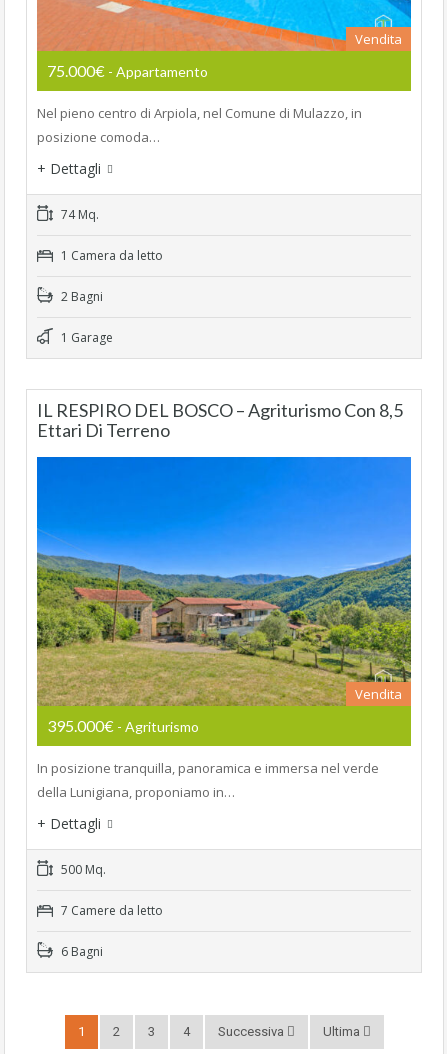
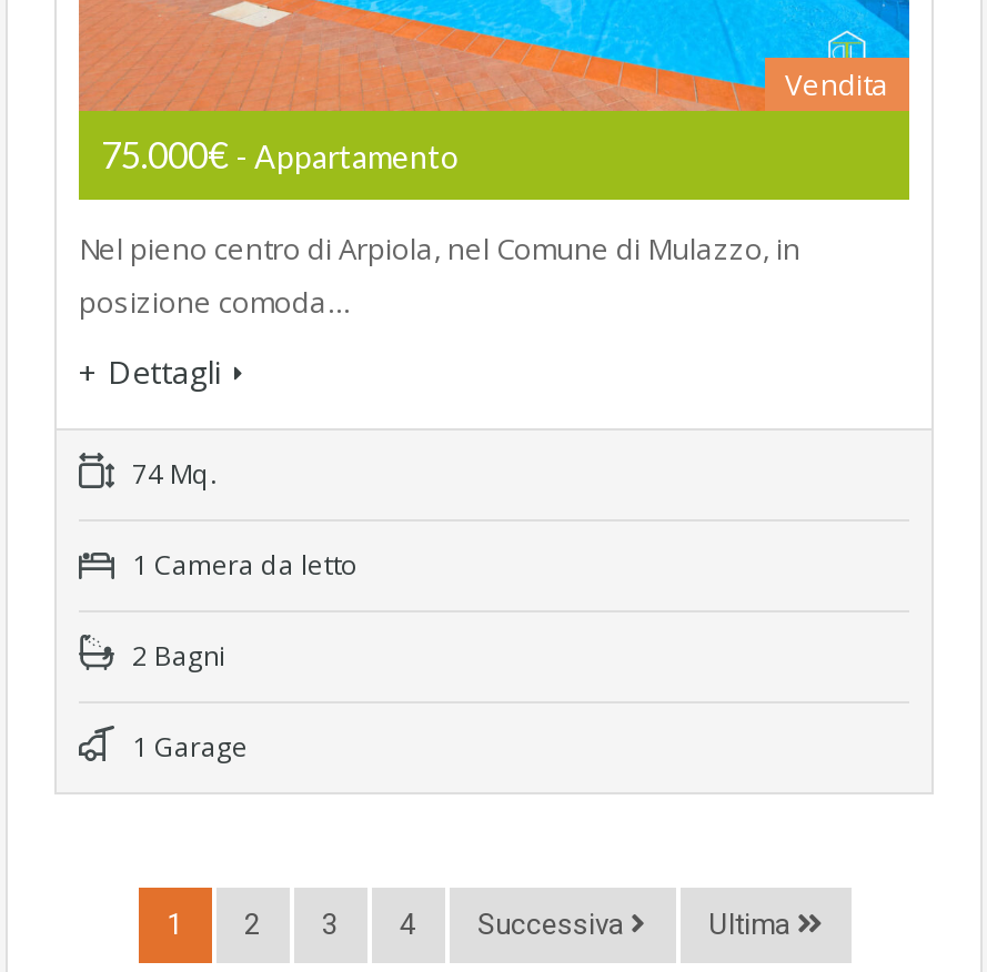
[37,399,403,441] IL RESPIRO DEL BOSCO – Agriturismo Con 8,5 | Ettari Di Terreno -> none
[36,456,412,960] [image] | Vendita | 395.000€- Agriturismo | In posizione tranquilla, panoramica e immersa nel verde | della Lunigiana, proponiamo in… | + Dettagli | 500 Mq. | 7 Camere da letto | 6 Bagni -> none

